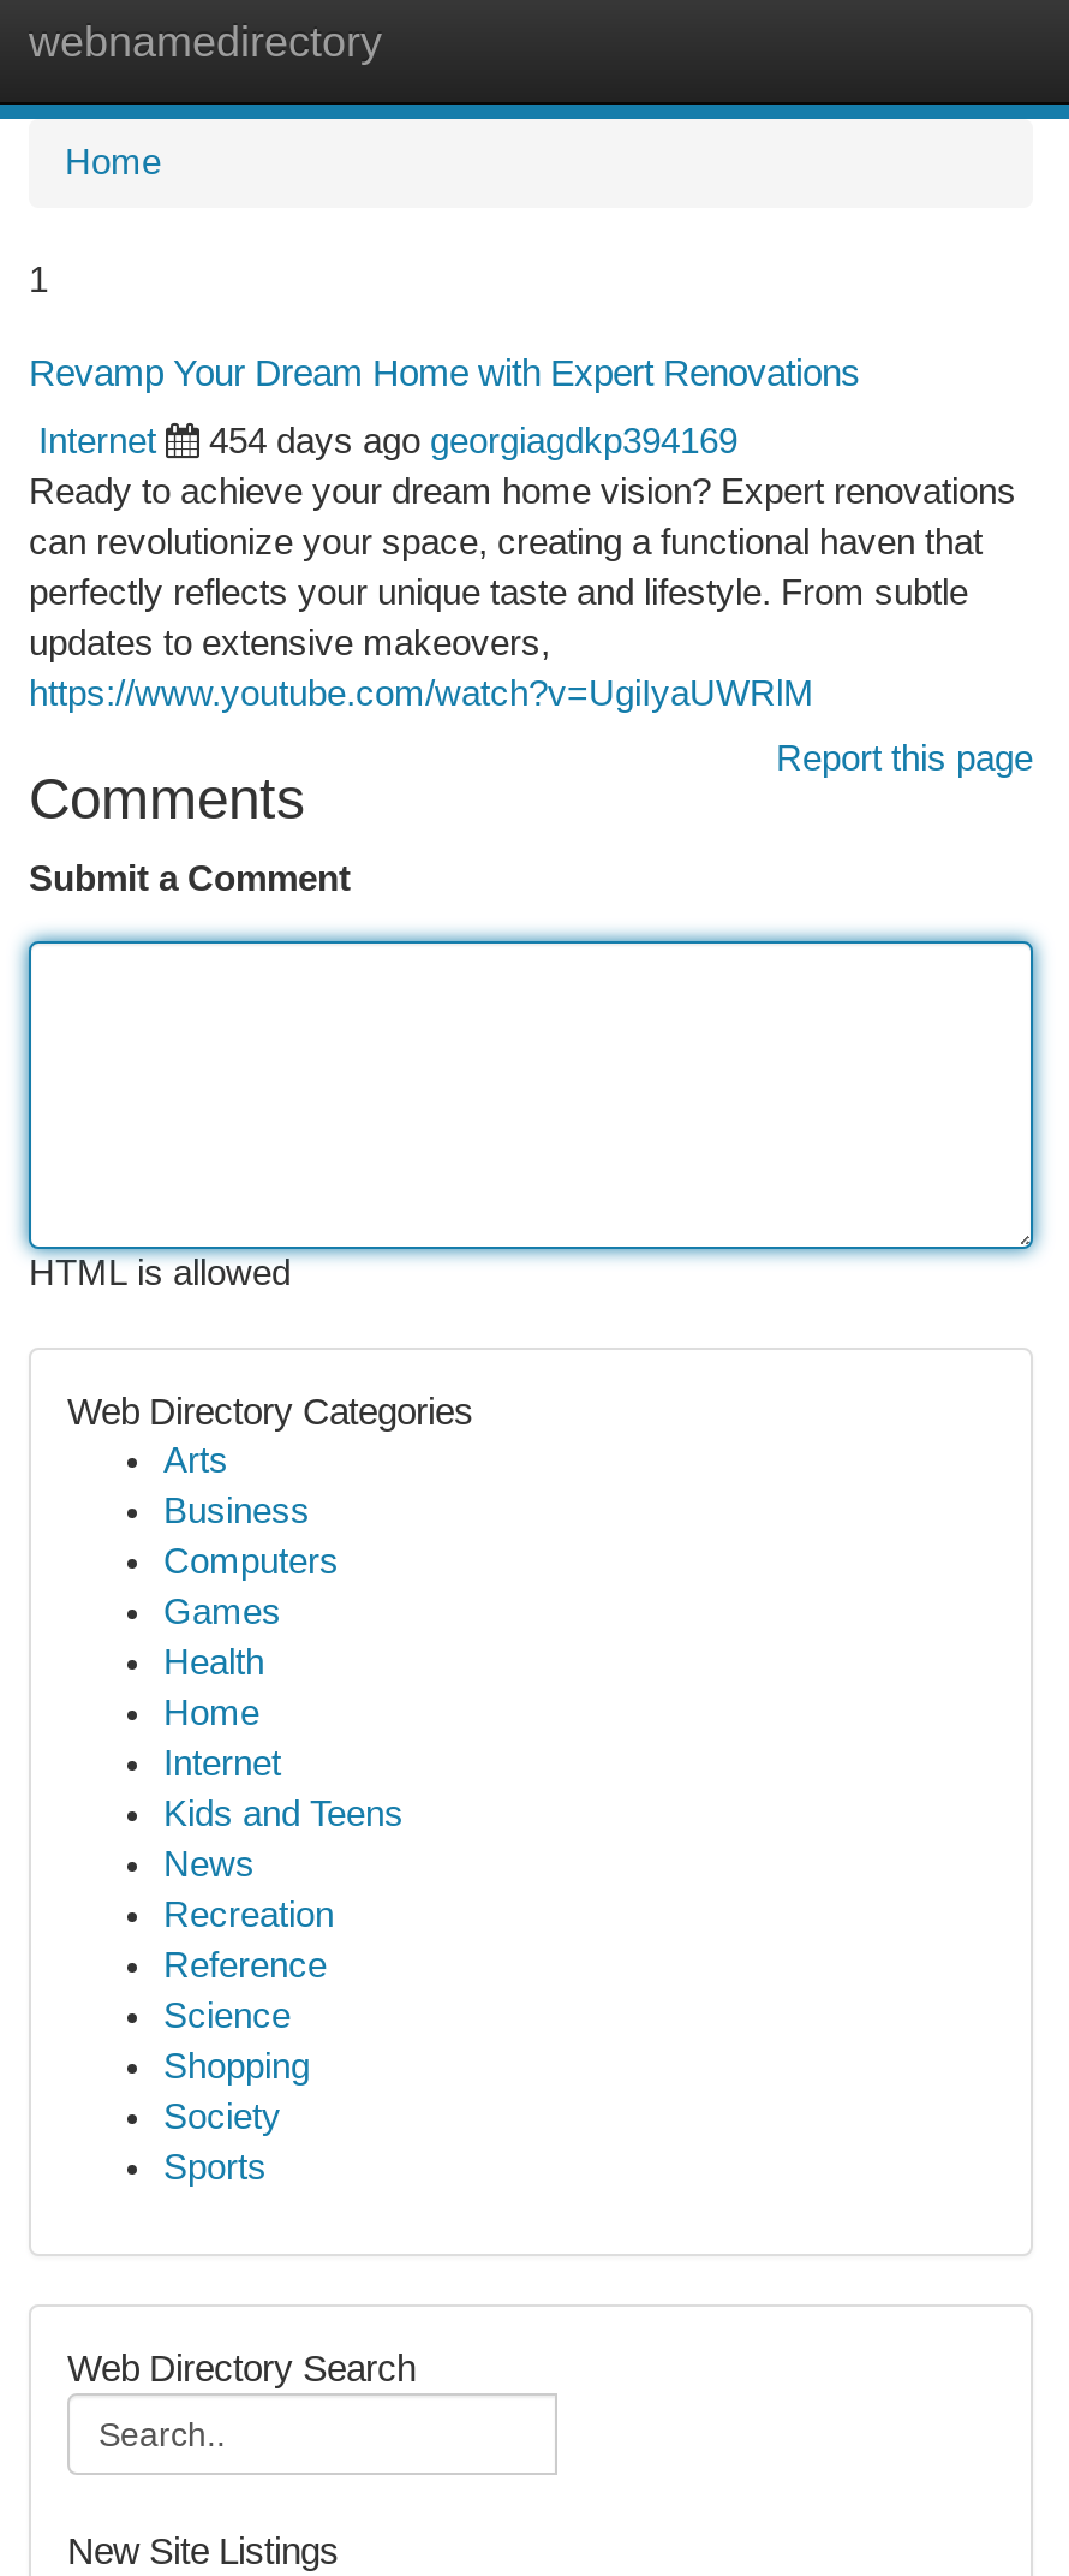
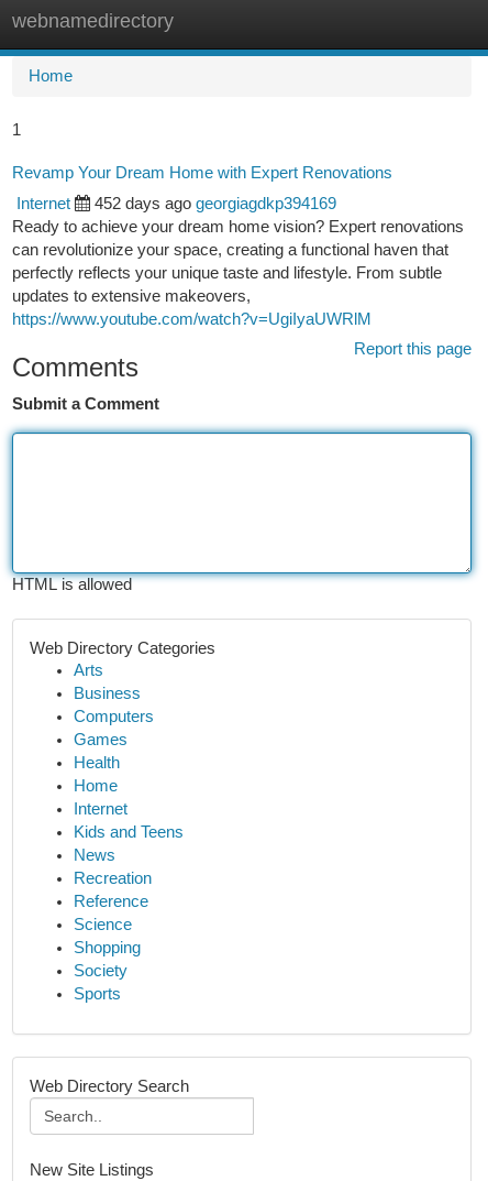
[209,422,737,460] 454 days ago georgiagdkp394169 -> [95,195,336,212] 452 days ago georgiagdkp394169

